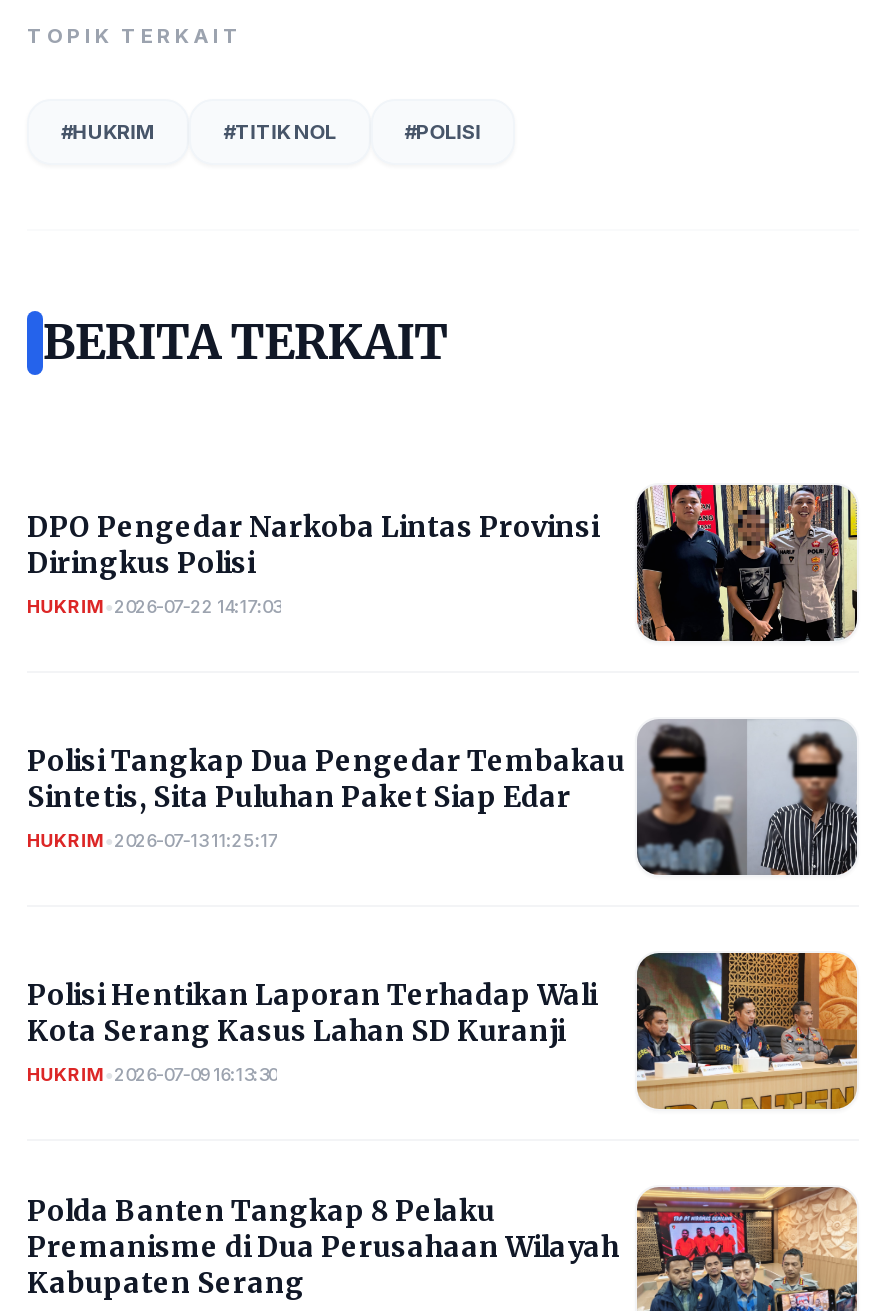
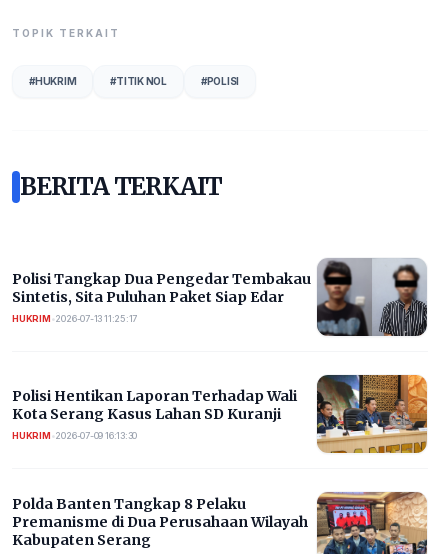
[27,483,859,643] [image] | DPO Pengedar Narkoba Lintas Provinsi | Diringkus Polisi | HUKRIM • 2026-07-22 14:17:03 -> none

